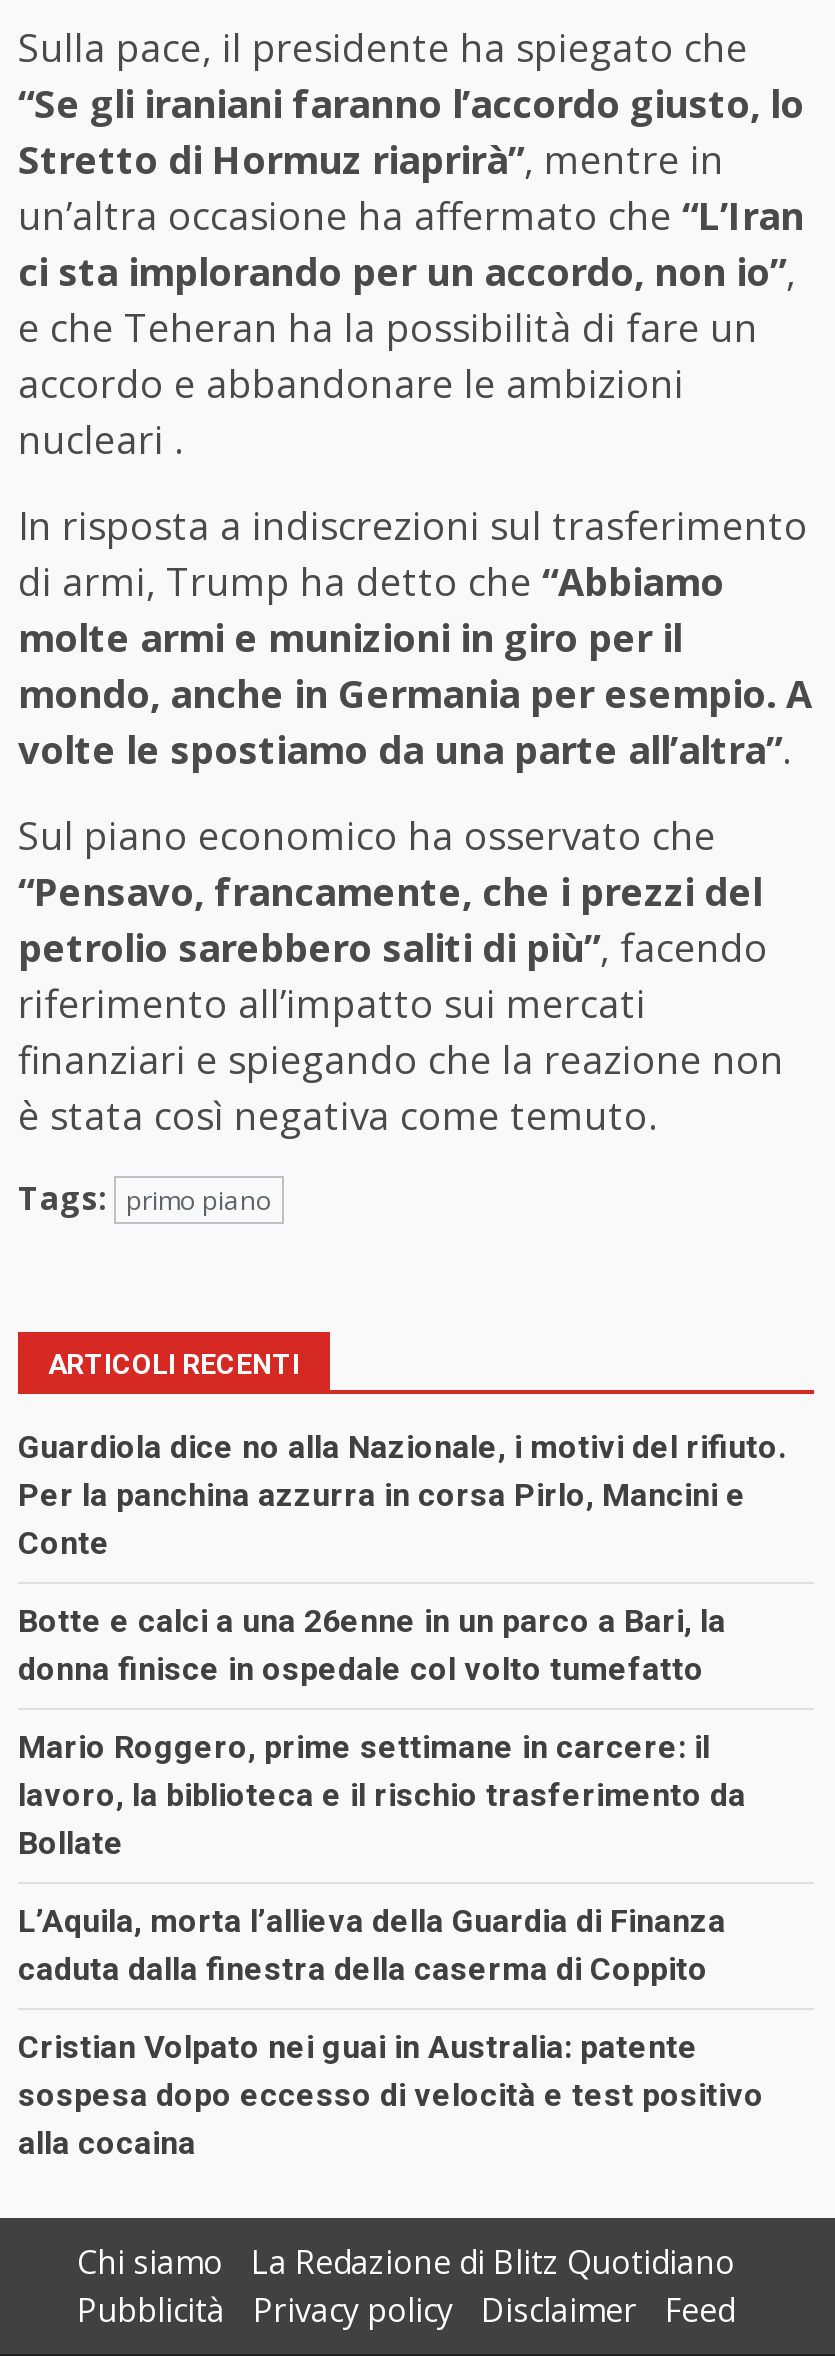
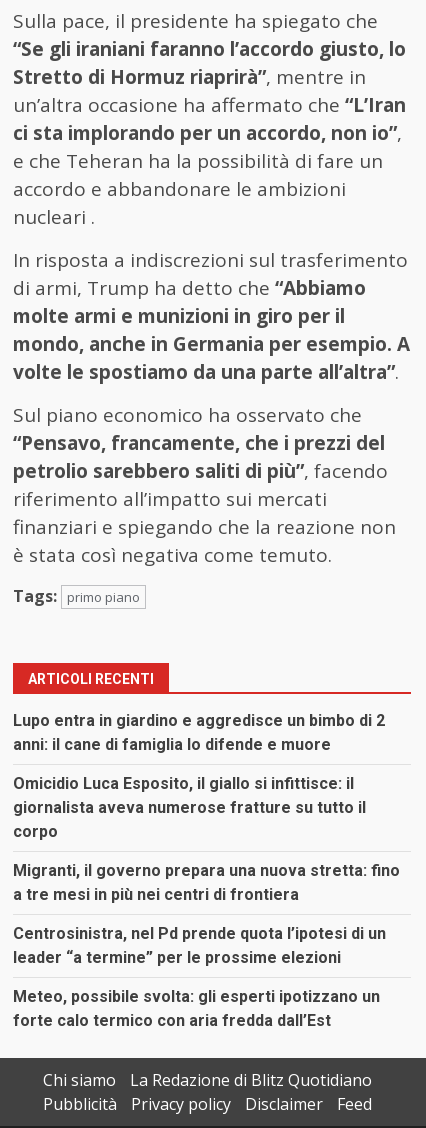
[18,1427,786,1561] Guardiola dice no alla Nazionale, i motivi del rifiuto. | Per la panchina azzurra in corsa Pirlo, Mancini e | Conte -> [13,711,385,754] Lupo entra in giardino e aggredisce un bimbo di 2 | anni: il cane di famiglia lo difende e muore
[18,1601,726,1687] Botte e calci a una 26enne in un parco a Bari, la | donna finisce in ospedale col volto tumefatto -> [13,774,366,841] Omicidio Luca Esposito, il giallo si infittisce: il | giornalista aveva numerose fratture su tutto il | corpo
[18,1727,746,1861] Mario Roggero, prime settimane in carcere: il | lavoro, la biblioteca e il rischio trasferimento da | Bollate -> [13,861,400,904] Migranti, il governo prepara una nuova stretta: fino | a tre mesi in più nei centri di frontiera
[18,1901,726,1987] L’Aquila, morta l’allieva della Guardia di Finanza | caduta dalla finestra della caserma di Coppito -> [13,924,386,967] Centrosinistra, nel Pd prende quota l’ipotesi di un | leader “a termine” per le prossime elezioni
[18,2027,764,2161] Cristian Volpato nei guai in Australia: patente | sospesa dopo eccesso di velocità e test positivo | alla cocaina -> [13,987,380,1030] Meteo, possibile svolta: gli esperti ipotizzano un | forte calo termico con aria fredda dall’Est

